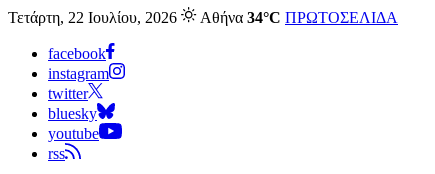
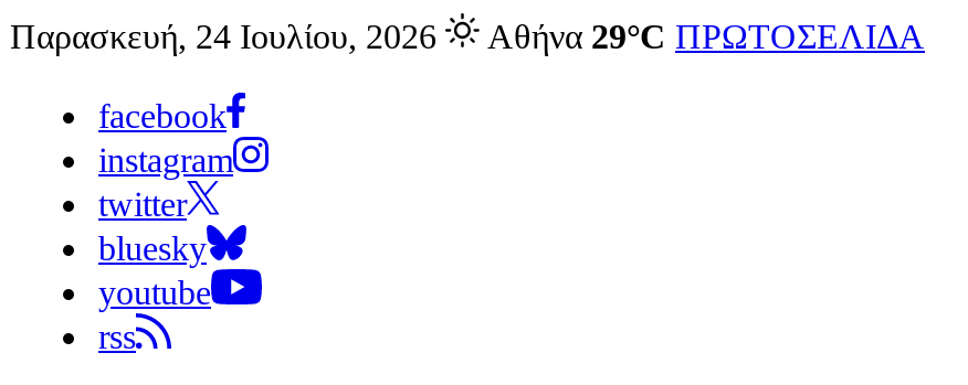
[8,9,177,26] Τετάρτη, 22 Ιουλίου, 2026 -> [10,18,436,55] Παρασκευή, 24 Ιουλίου, 2026
[200,9,398,26] Αθήνα 34°C ΠΡΩΤΟΣΕΛΙΔΑ -> [487,18,925,55] Αθήνα 29°C ΠΡΩΤΟΣΕΛΙΔΑ

